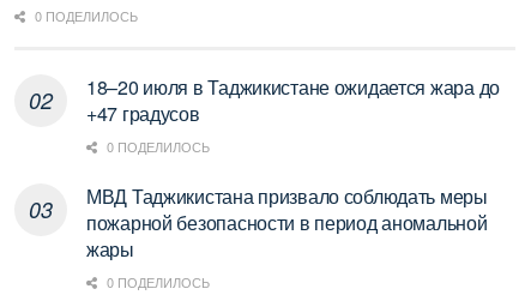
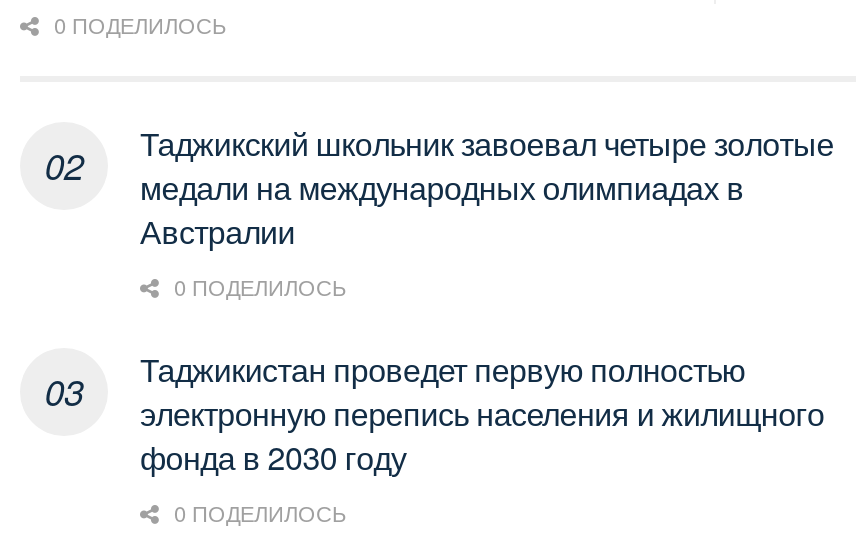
[86,73,500,127] 18–20 июля в Таджикистане ожидается жара до | +47 градусов -> [140,120,834,254] Таджикский школьник завоевал четыре золотые | медали на международных олимпиадах в | Австралии
[86,182,488,263] МВД Таджикистана призвало соблюдать меры | пожарной безопасности в период аномальной | жары -> [140,346,824,480] Таджикистан проведет первую полностью | электронную перепись населения и жилищного | фонда в 2030 году

